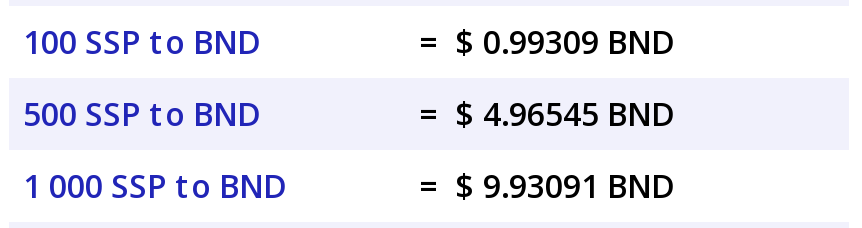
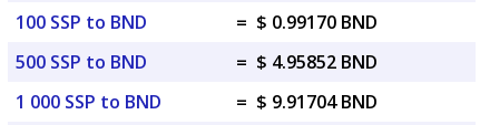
[419,20,673,64] = $ 0.99309 BND -> [236,10,378,34] = $ 0.99170 BND
[419,92,673,136] = $ 4.96545 BND -> [236,50,378,74] = $ 4.95852 BND
[419,164,673,208] = $ 9.93091 BND -> [236,90,378,114] = $ 9.91704 BND

